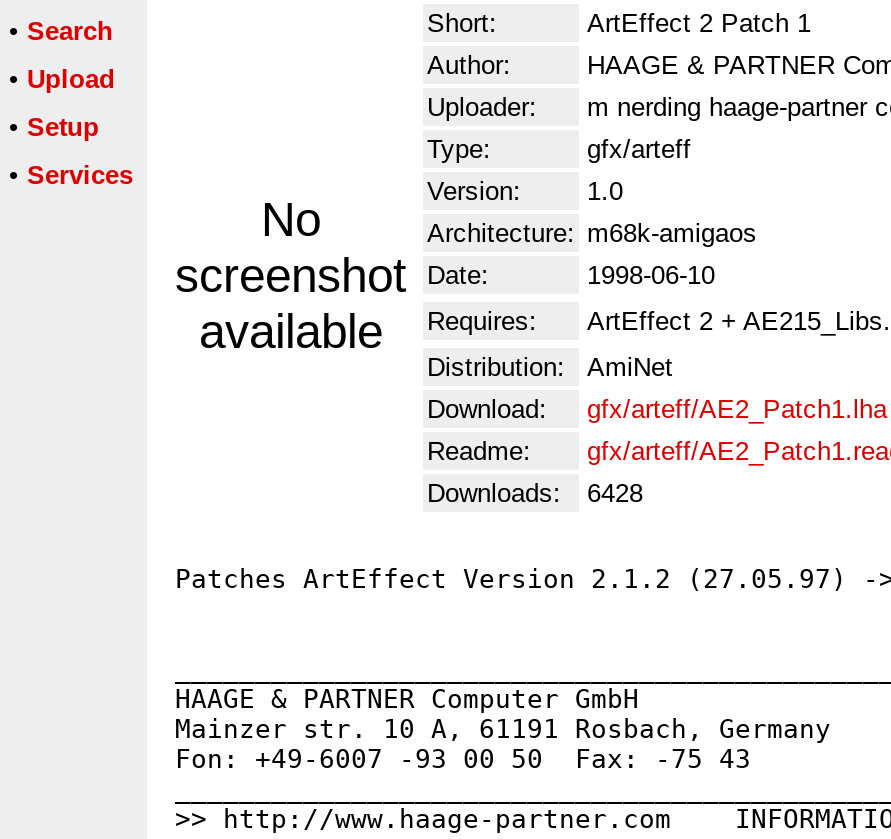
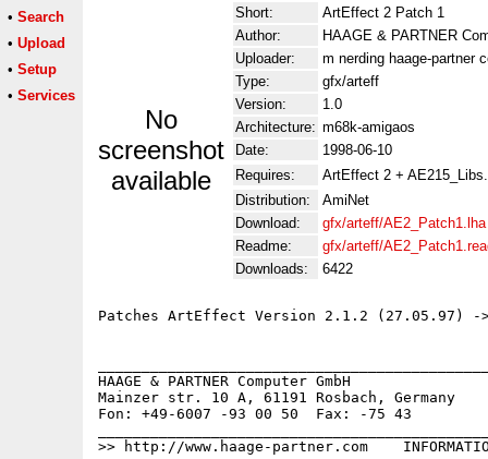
[427,478,643,508] Downloads: 6428 -> [235,261,353,277] Downloads: 6422

